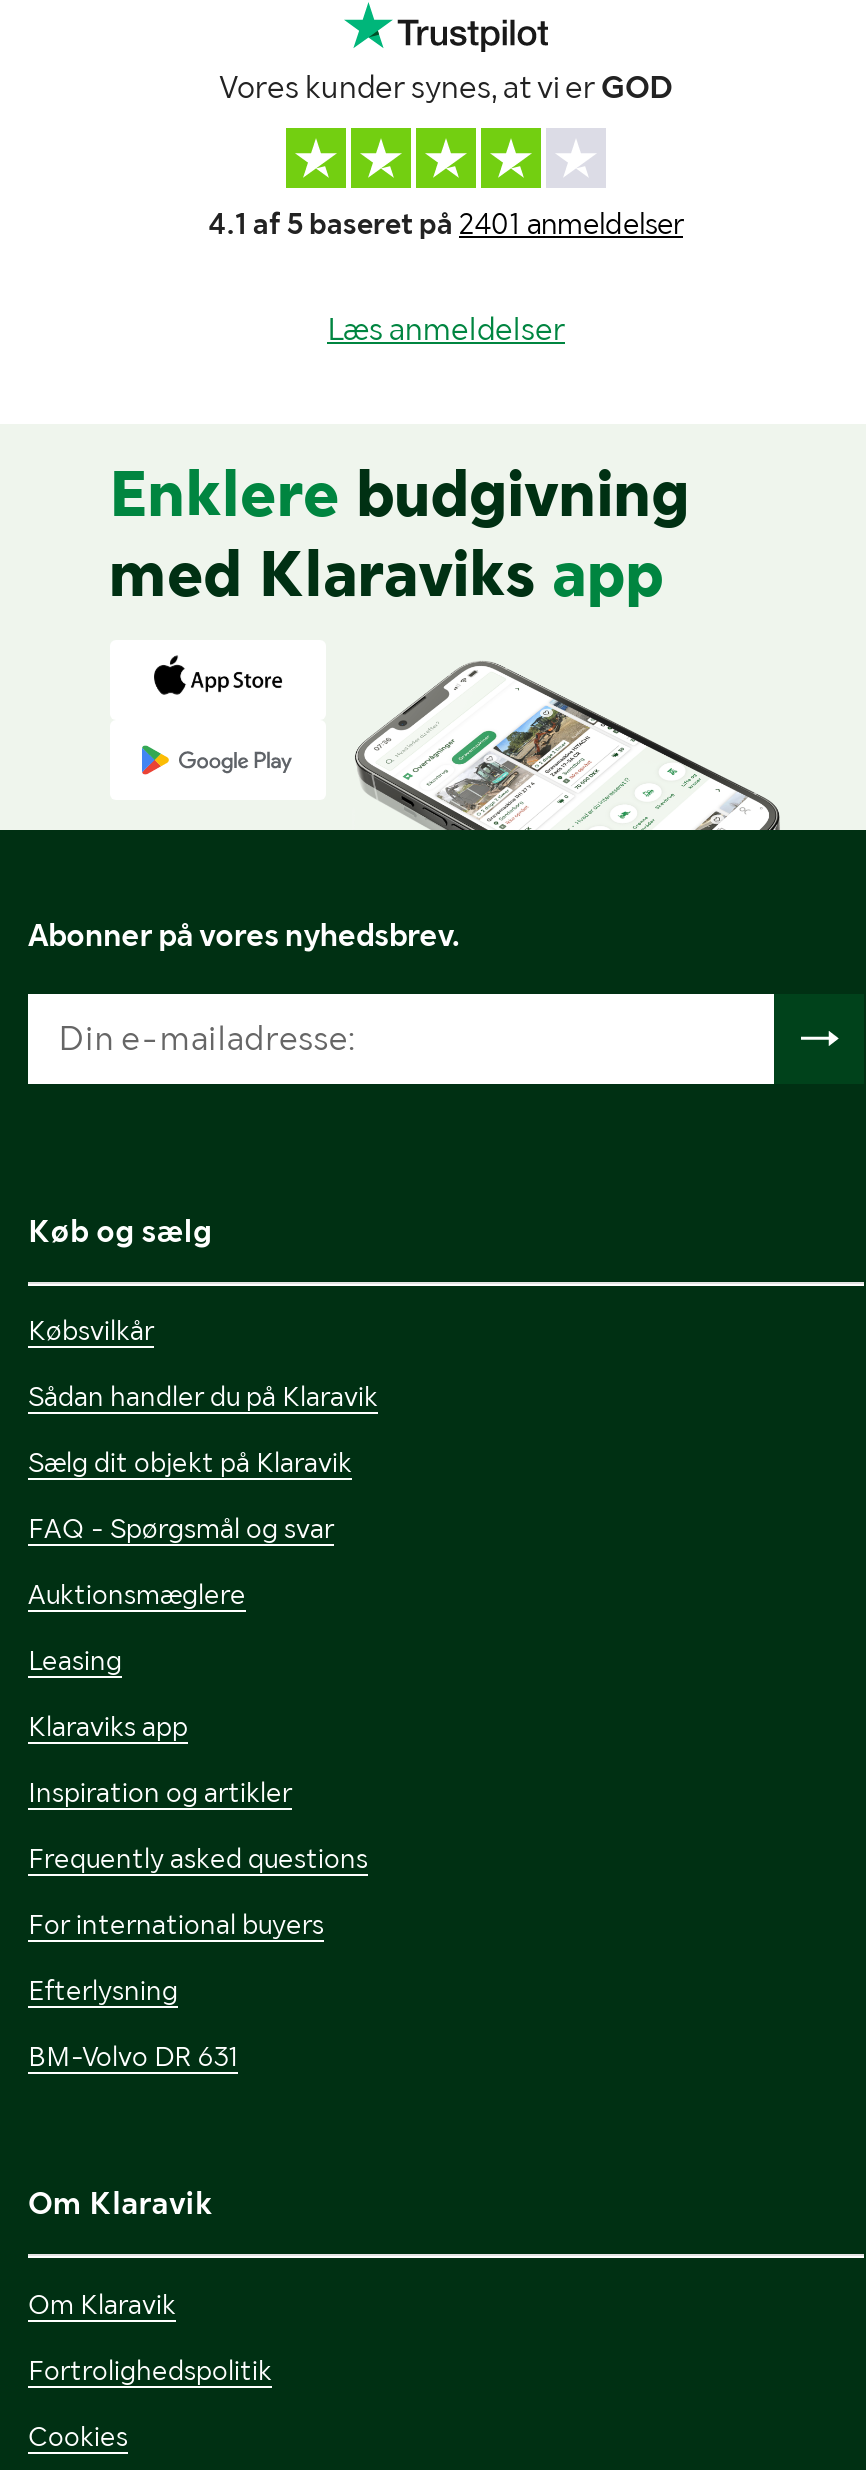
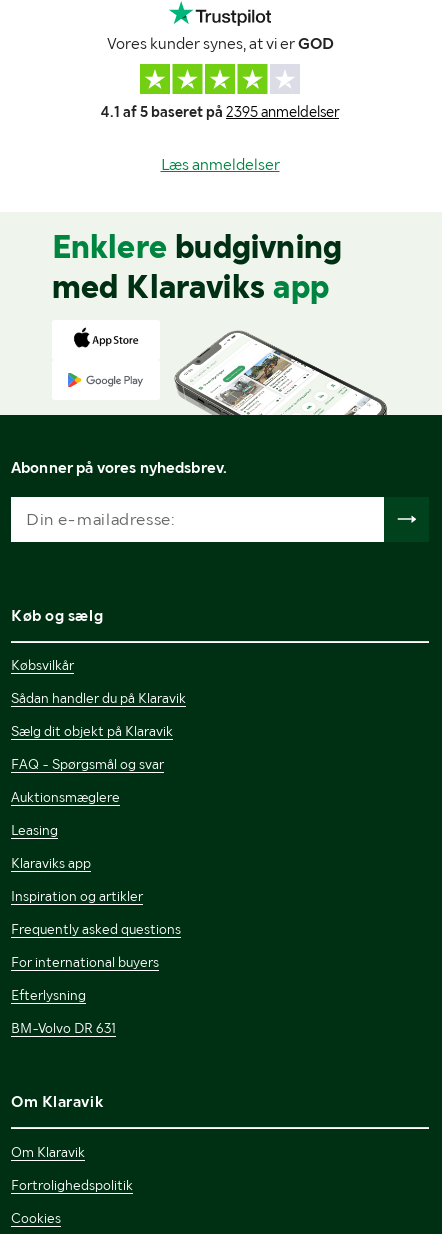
[209,206,683,242] 4.1 af 5 baseret på 2401 anmeldelser -> [101,103,339,121] 4.1 af 5 baseret på 2395 anmeldelser

